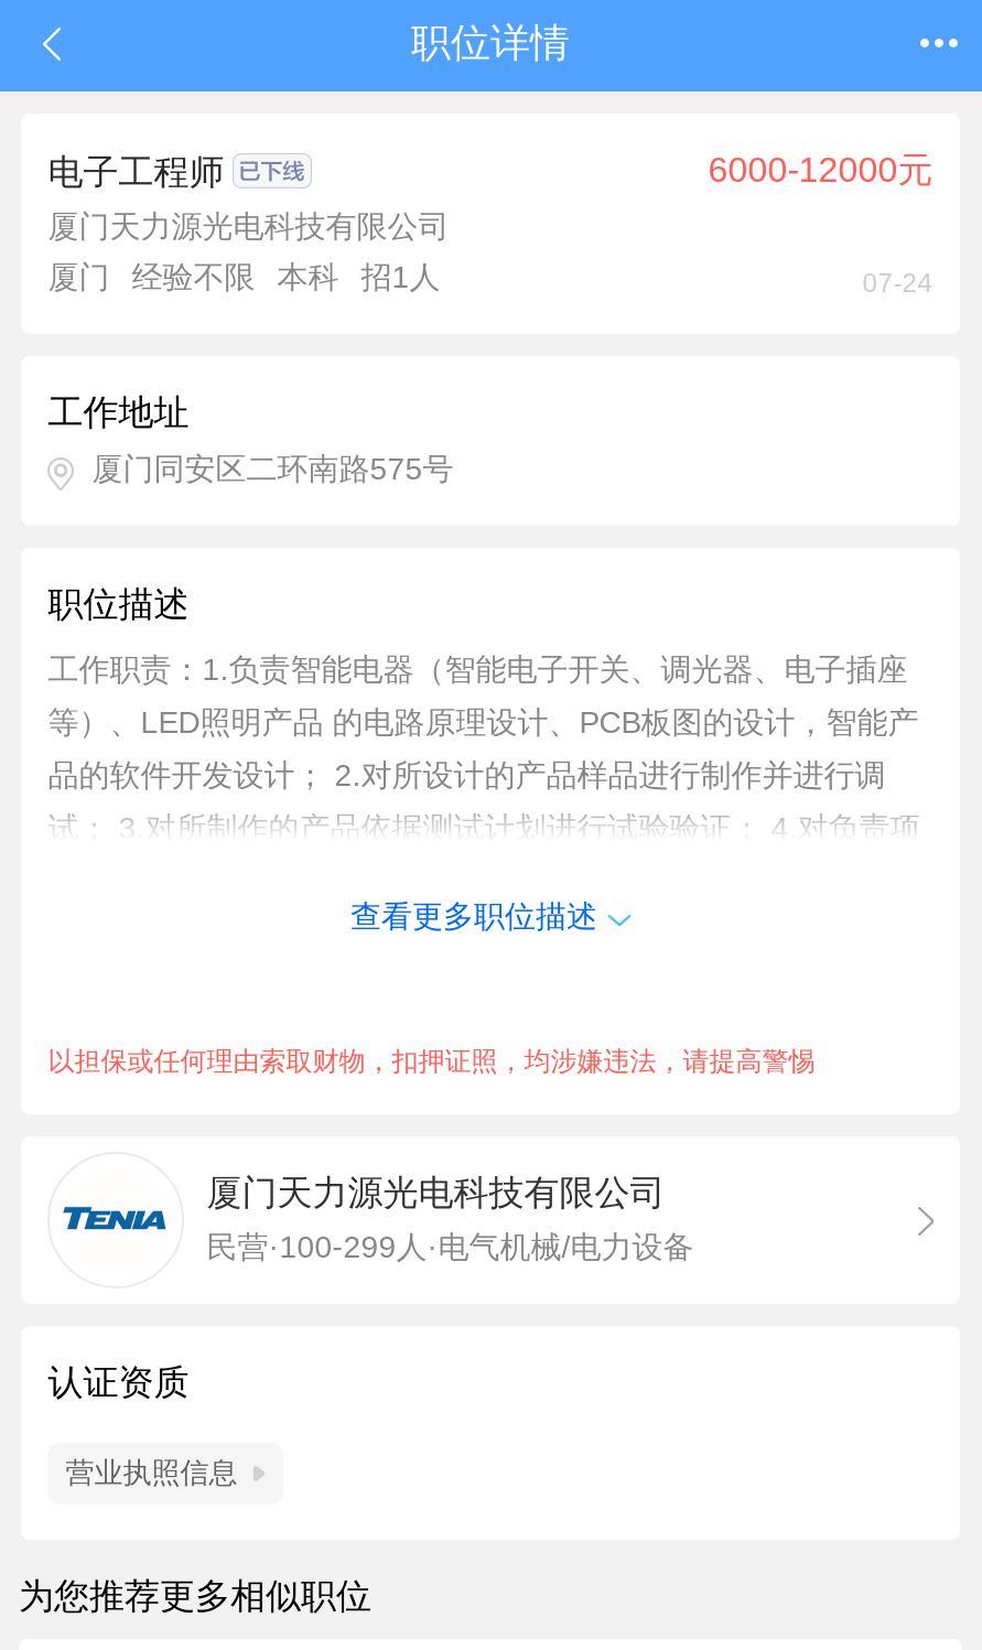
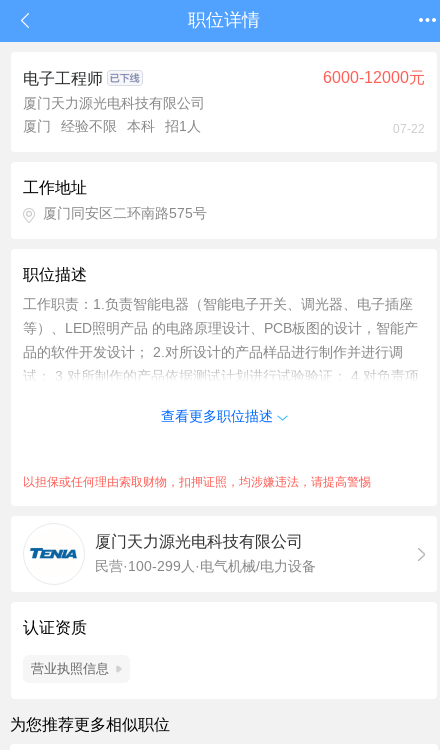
[863,268,933,299] 07-24 -> [393,122,425,136] 07-22

